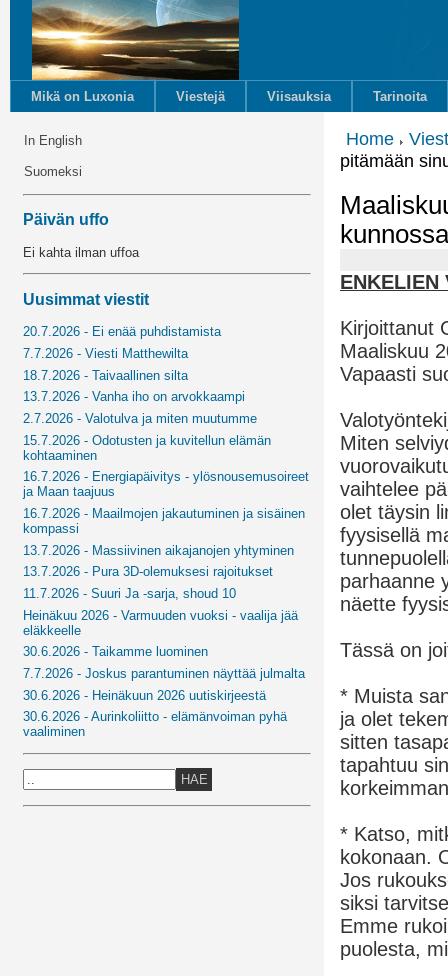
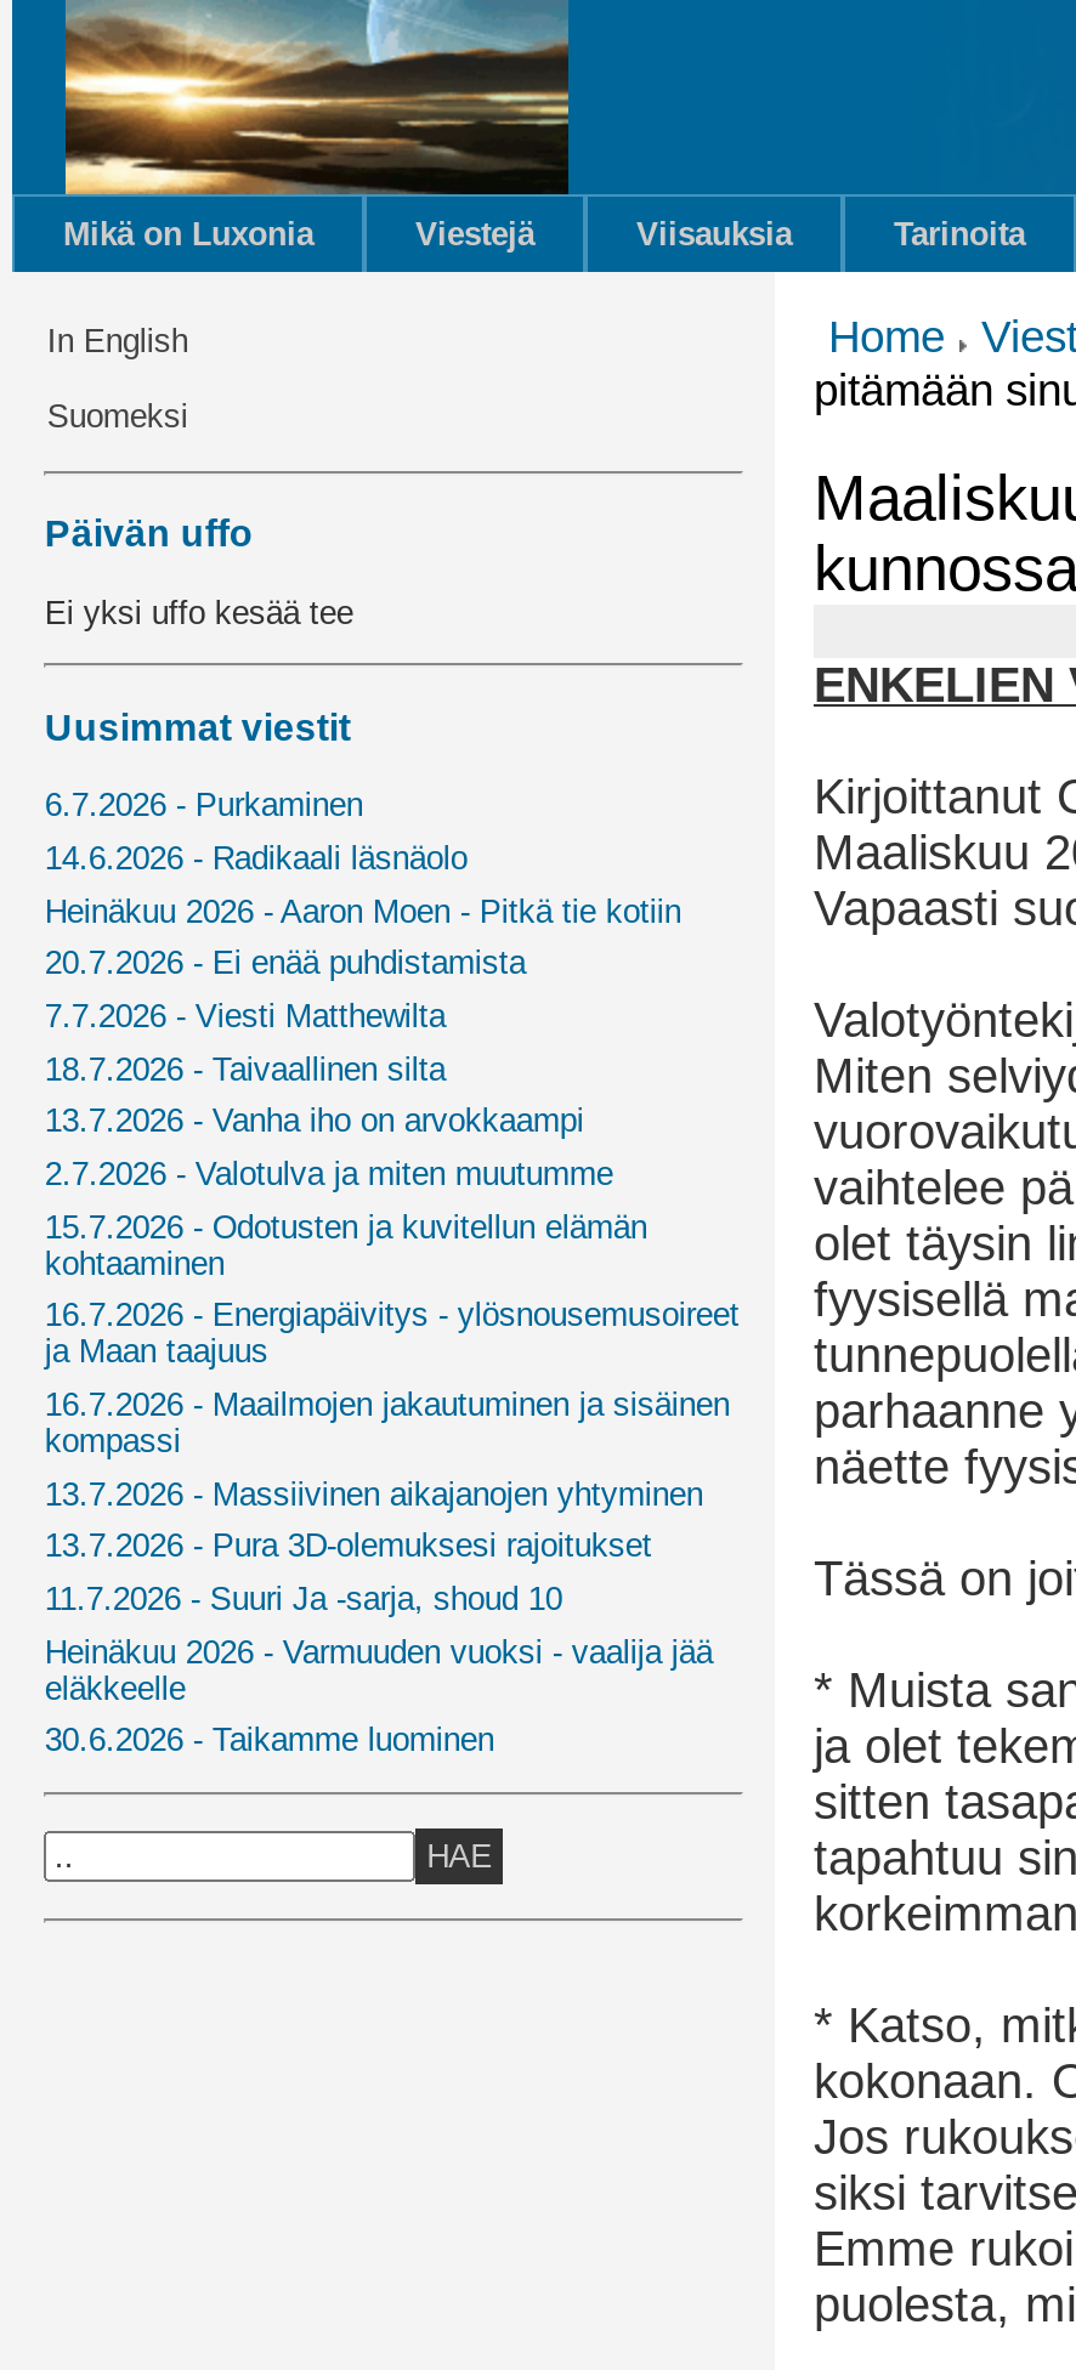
[23,245,139,260] Ei kahta ilman uffoa -> [44,594,353,631] Ei yksi uffo kesää tee
moved [23,324,309,659] -> [44,945,739,1759]: 20.7.2026 - Ei enää puhdistamista | 7.7.2026 - Viesti Matthewilta | 18.7.2026 - Taivaallinen silta | ... | eläkkeelle | 30.6.2026 - Taikamme luominen
none -> [44,788,681,929] 6.7.2026 - Purkaminen | 14.6.2026 - Radikaali läsnäolo | Heinäkuu 2026 - Aaron Moen - Pitkä tie kotiin
[23,666,305,739] 7.7.2026 - Joskus parantuminen näyttää julmalta | 30.6.2026 - Heinäkuun 2026 uutiskirjeestä | 30.6.2026 - Aurinkoliitto - elämänvoiman pyhä | vaaliminen -> none

